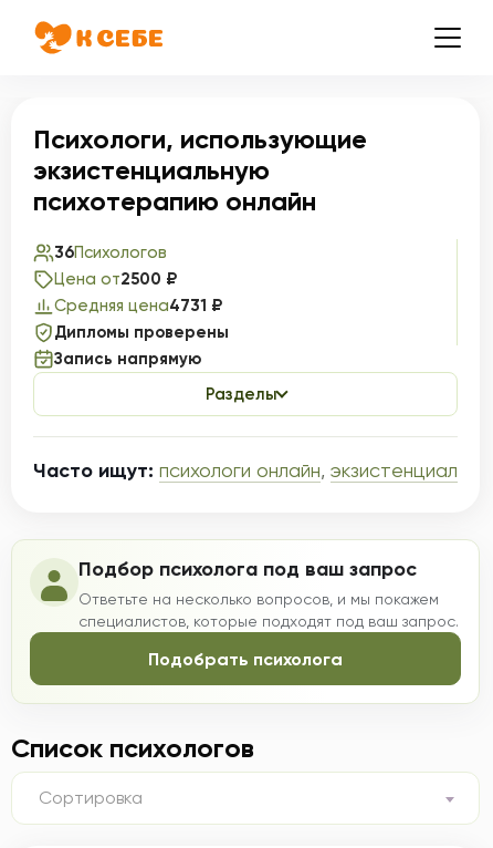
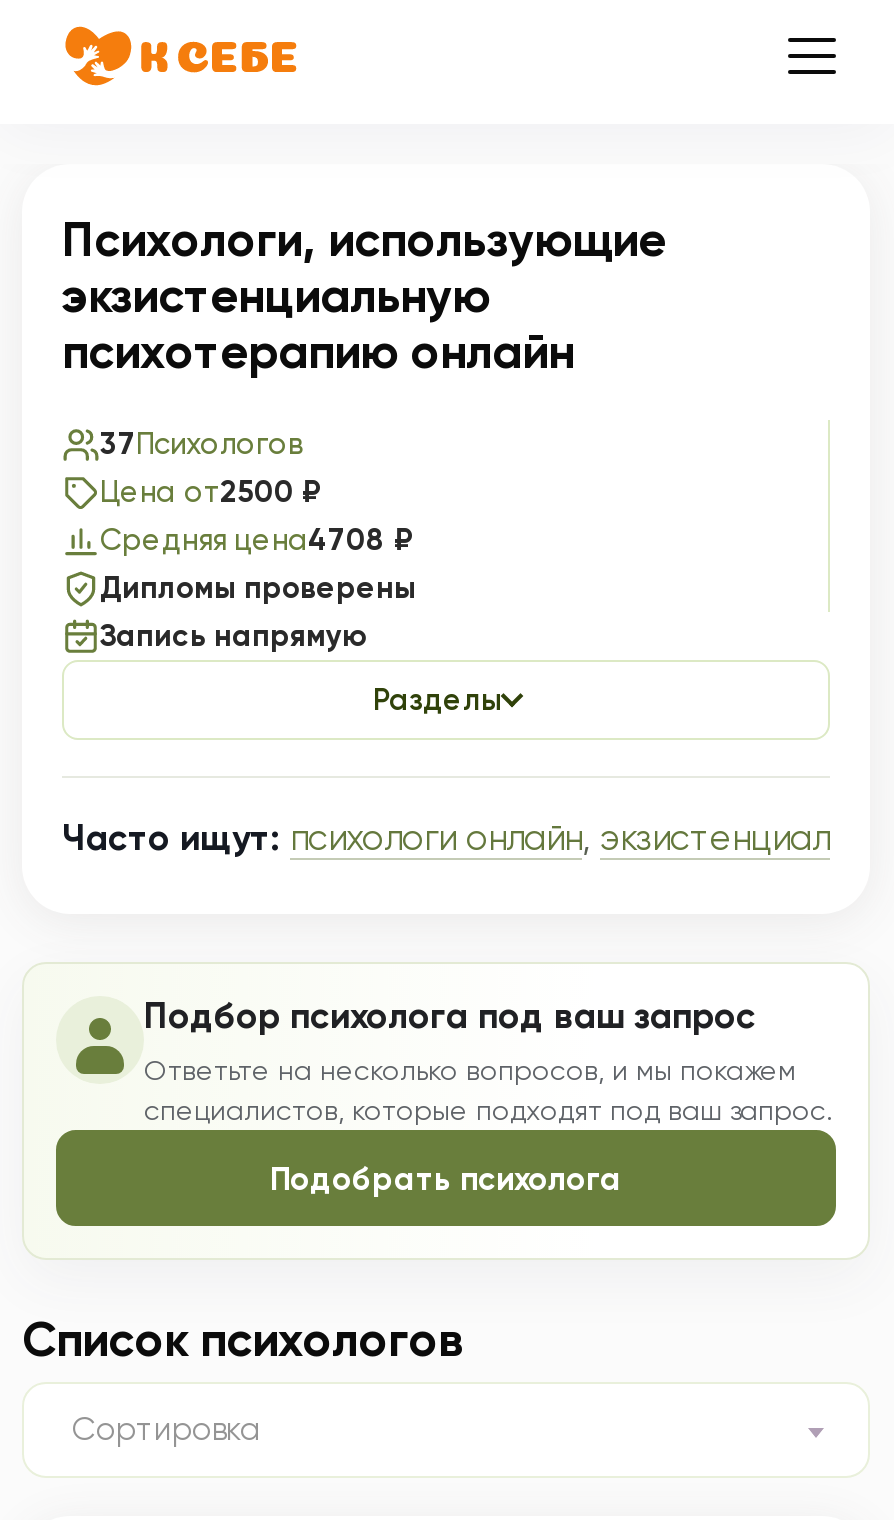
[54,242,167,262] 36Психологов -> [100,426,304,462] 37Психологов
[54,296,222,316] Средняя цена4731 ₽ -> [100,522,414,558] Средняя цена4708 ₽

